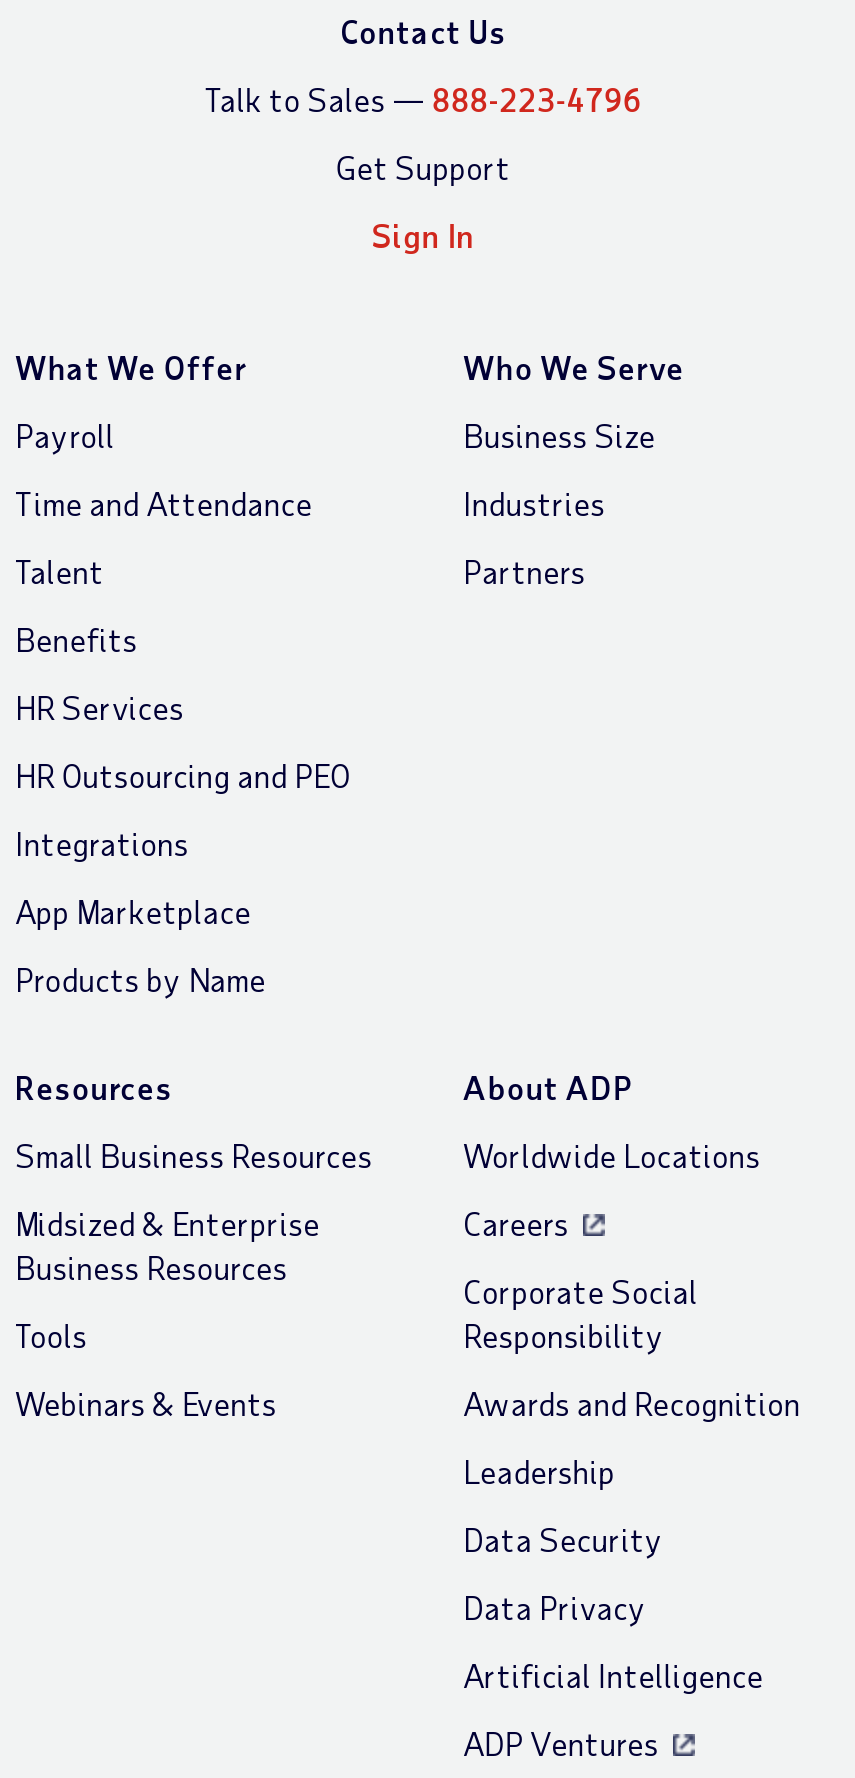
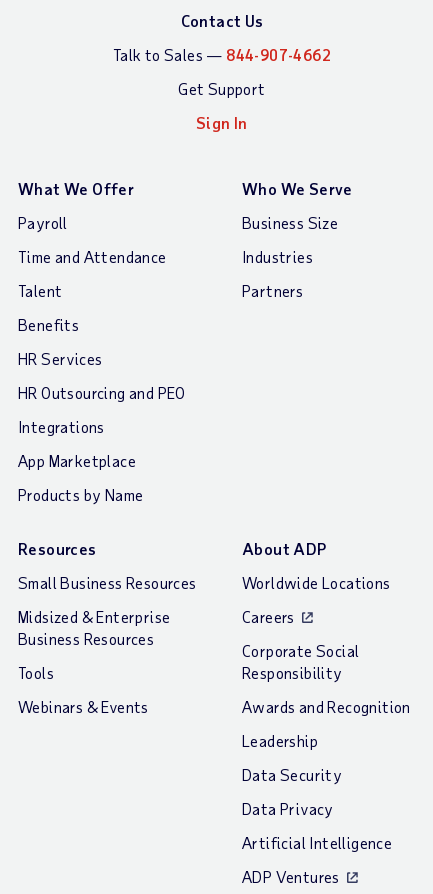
[205,81,641,119] Talk to Sales — 888-223-4796 -> [113,45,331,64] Talk to Sales — 844-907-4662

